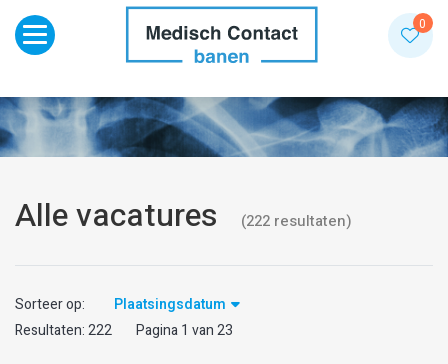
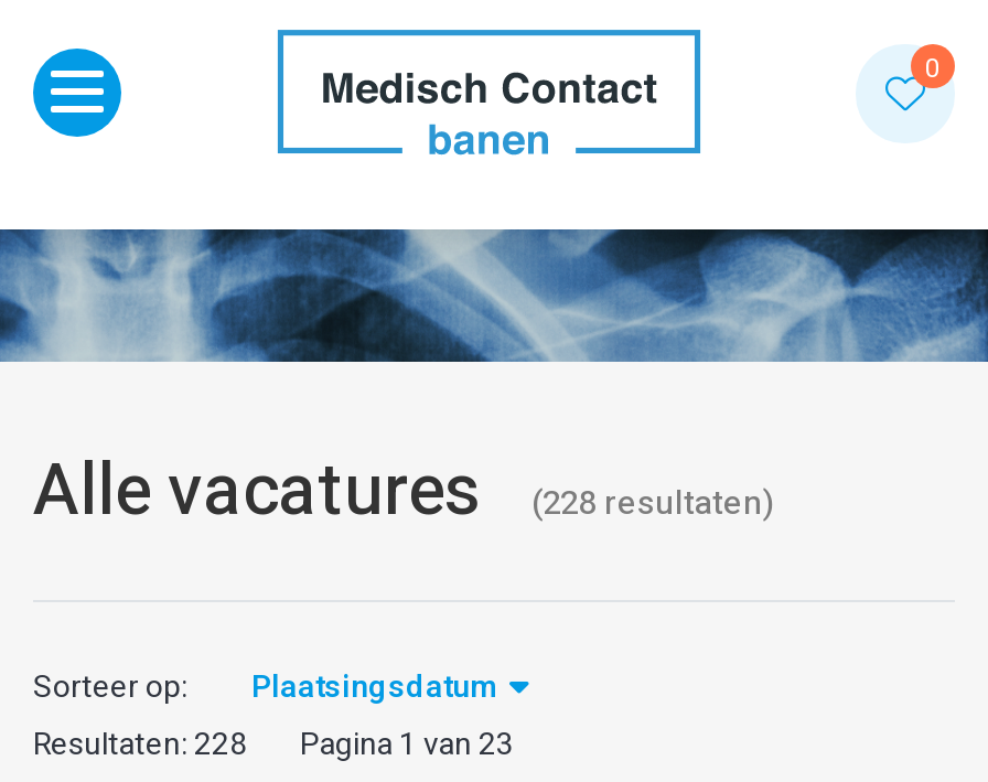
[15,192,352,239] Alle vacatures (222 resultaten) -> [33,439,776,543] Alle vacatures (228 resultaten)
[15,320,233,341] Resultaten: 222 Pagina 1 van 23 -> [33,721,514,768] Resultaten: 228 Pagina 1 van 23

